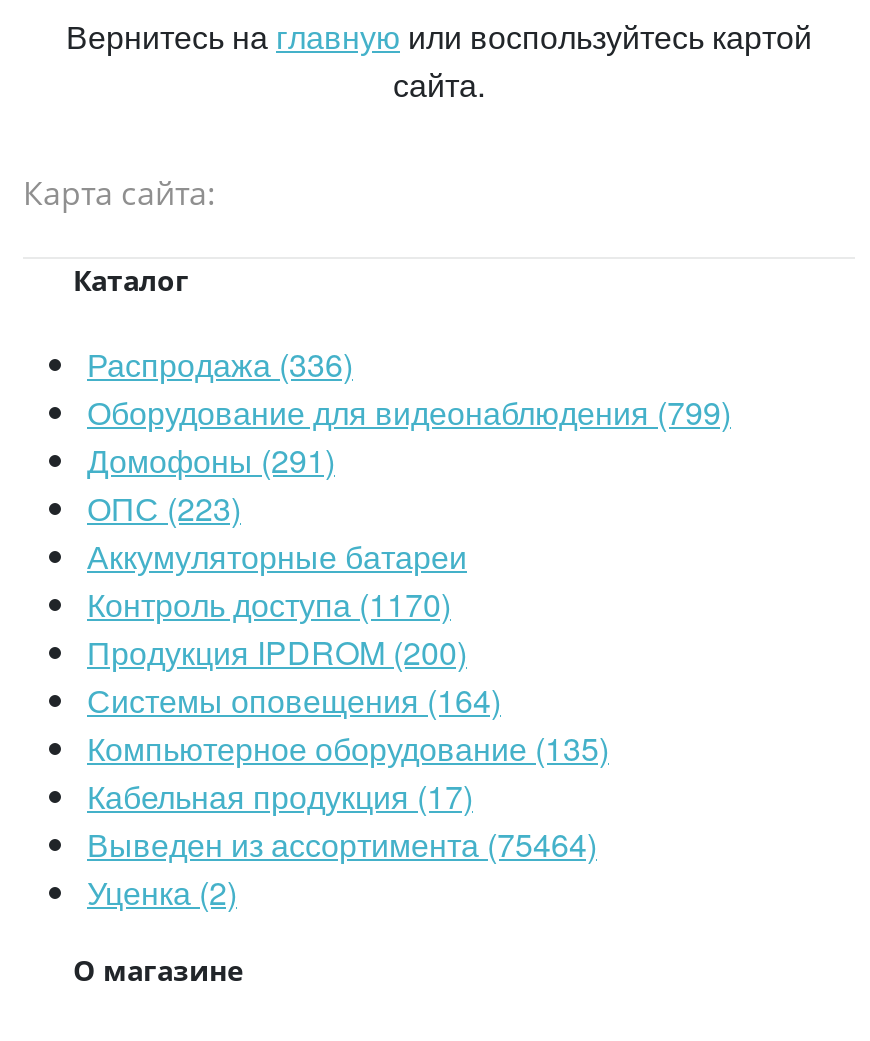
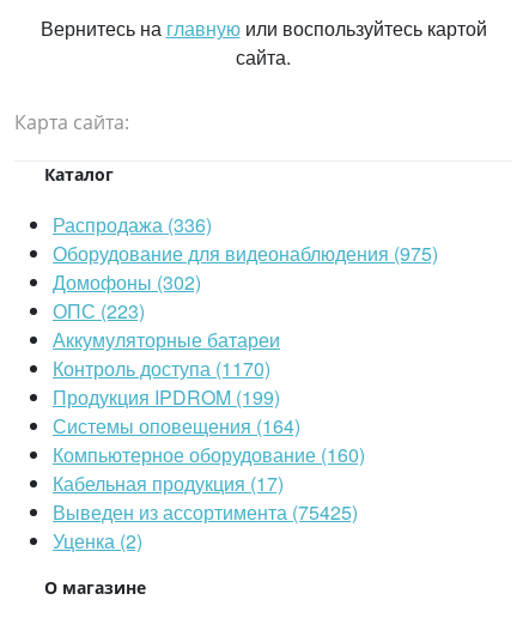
[87,389,731,435] Оборудование для видеонаблюдения (799) -> [53,240,438,267] Оборудование для видеонаблюдения (975)
[87,437,335,483] Домофоны (291) -> [53,268,201,296] Домофоны (302)
[87,629,467,675] Продукция IPDROM (200) -> [53,383,280,411] Продукция IPDROM (199)
[87,725,609,771] Компьютерное оборудование (135) -> [53,441,365,468] Компьютерное оборудование (160)
[87,821,597,867] Выведен из ассортимента (75464) -> [53,498,358,526] Выведен из ассортимента (75425)

